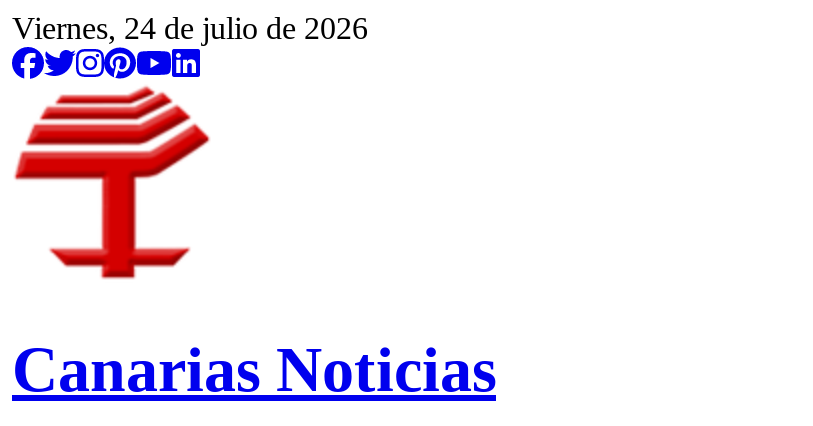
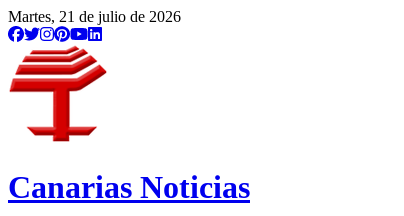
[12,11,368,45] Viernes, 24 de julio de 2026 -> [8,8,181,25] Martes, 21 de julio de 2026

